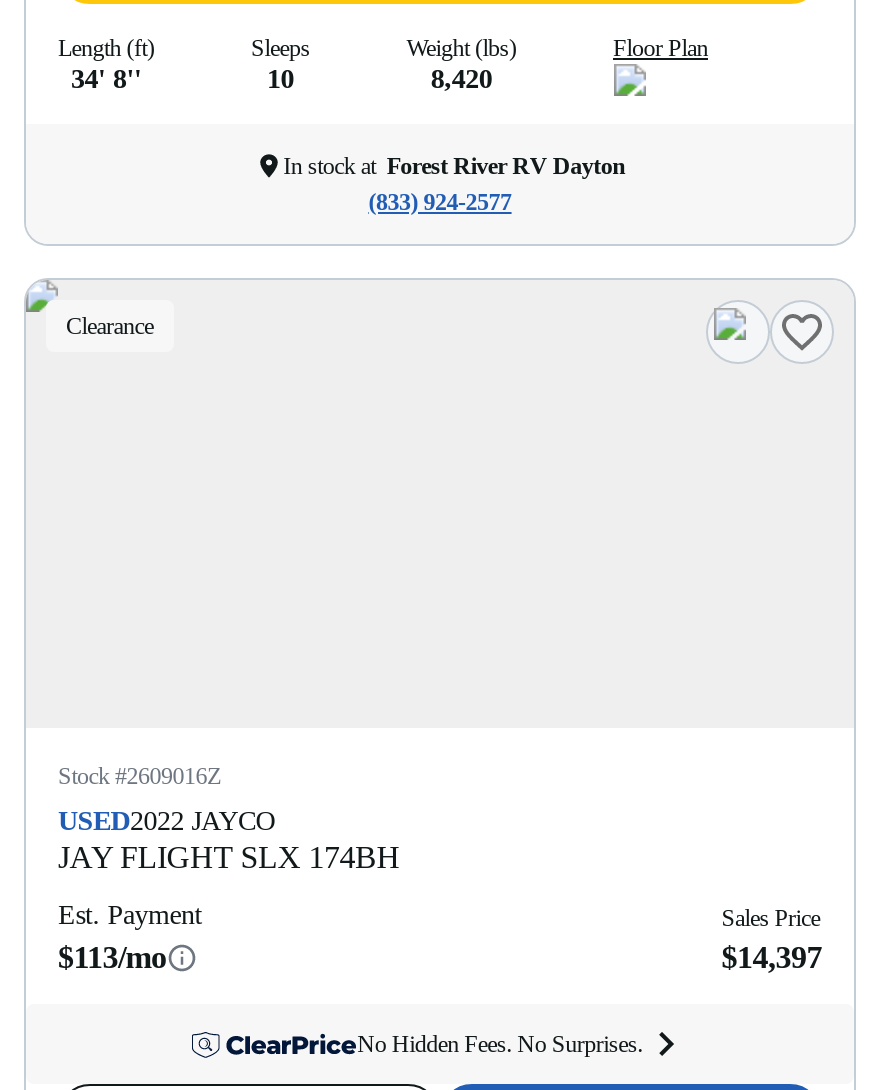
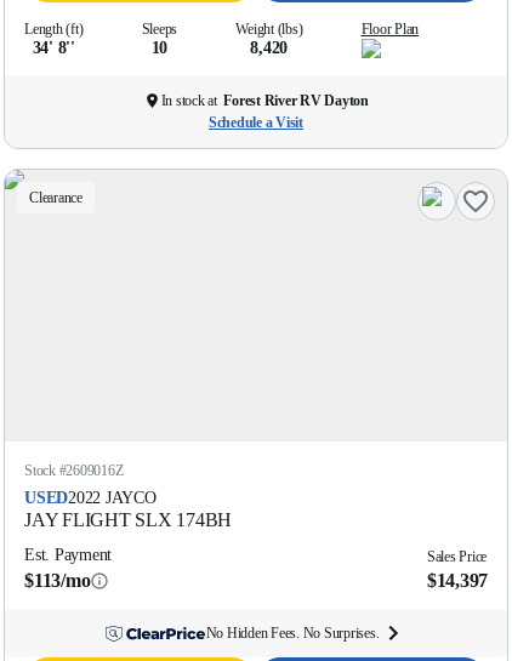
[368,188,511,216] (833) 924-2577 -> [209,114,303,131] Schedule a Visit

